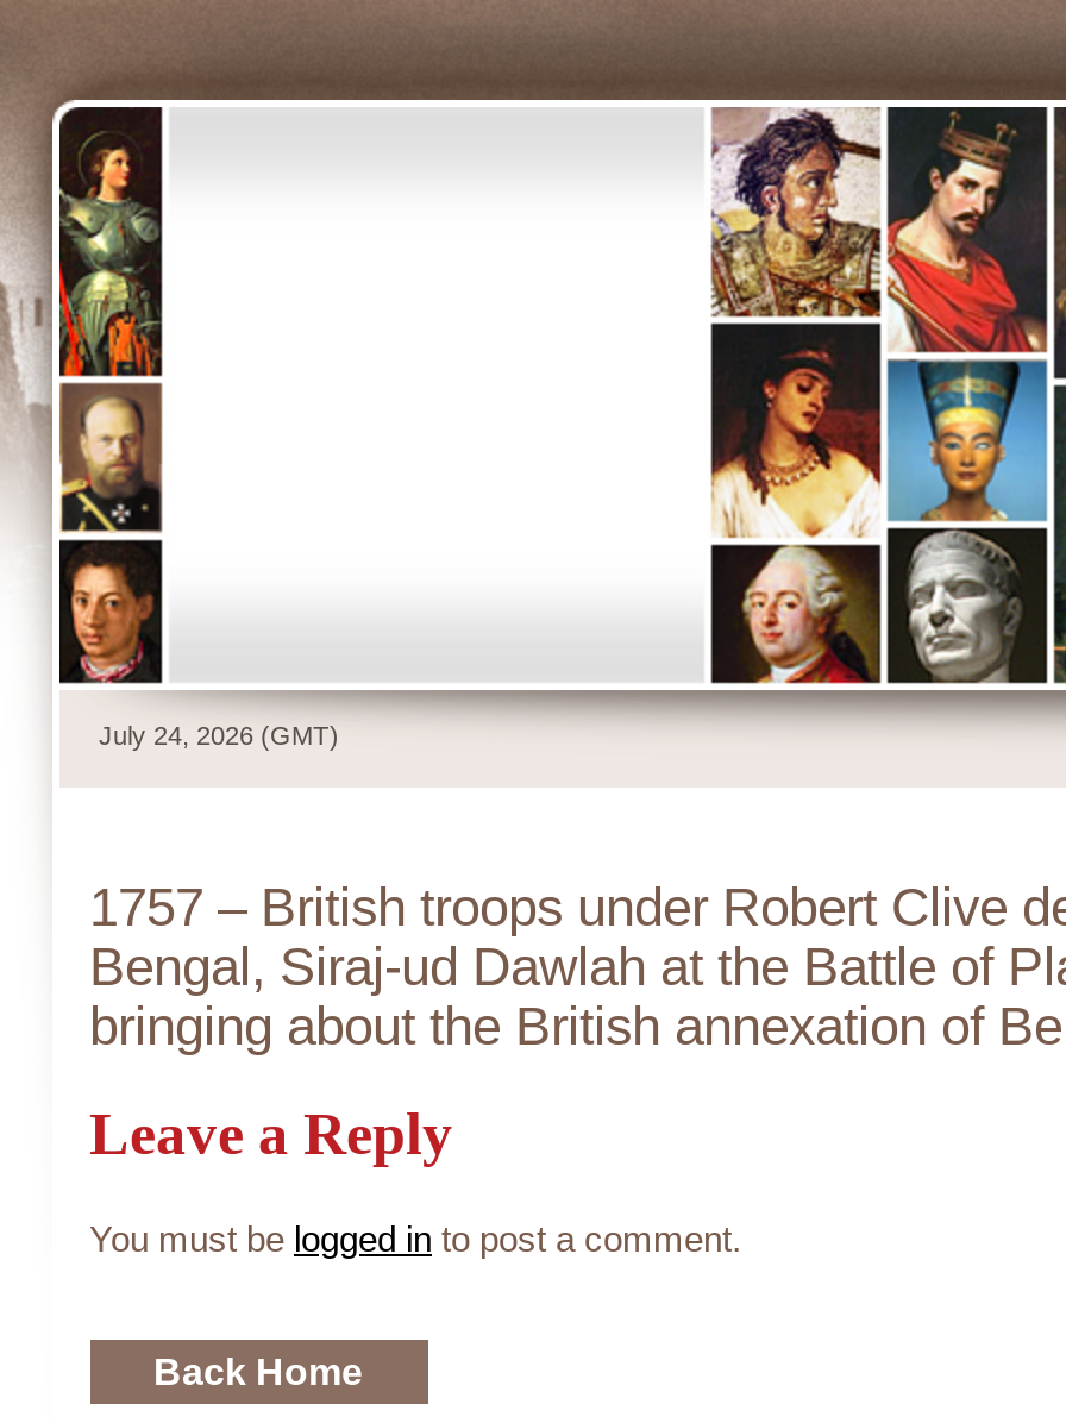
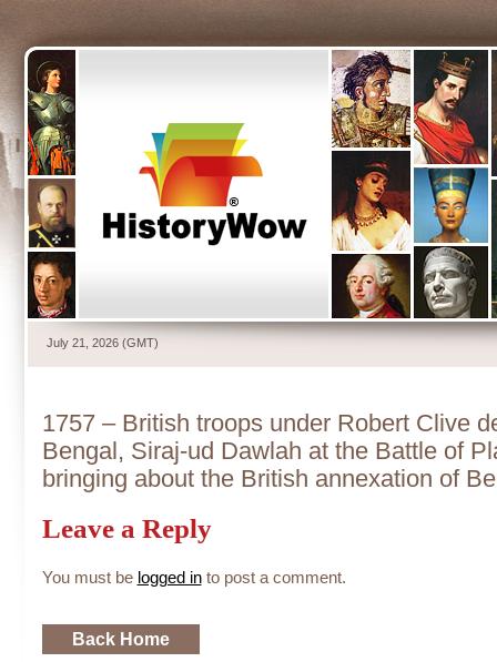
none -> [102,122,307,246] [image]
[99,721,339,750] July 24, 2026 (GMT) -> [46,336,158,349] July 21, 2026 (GMT)

